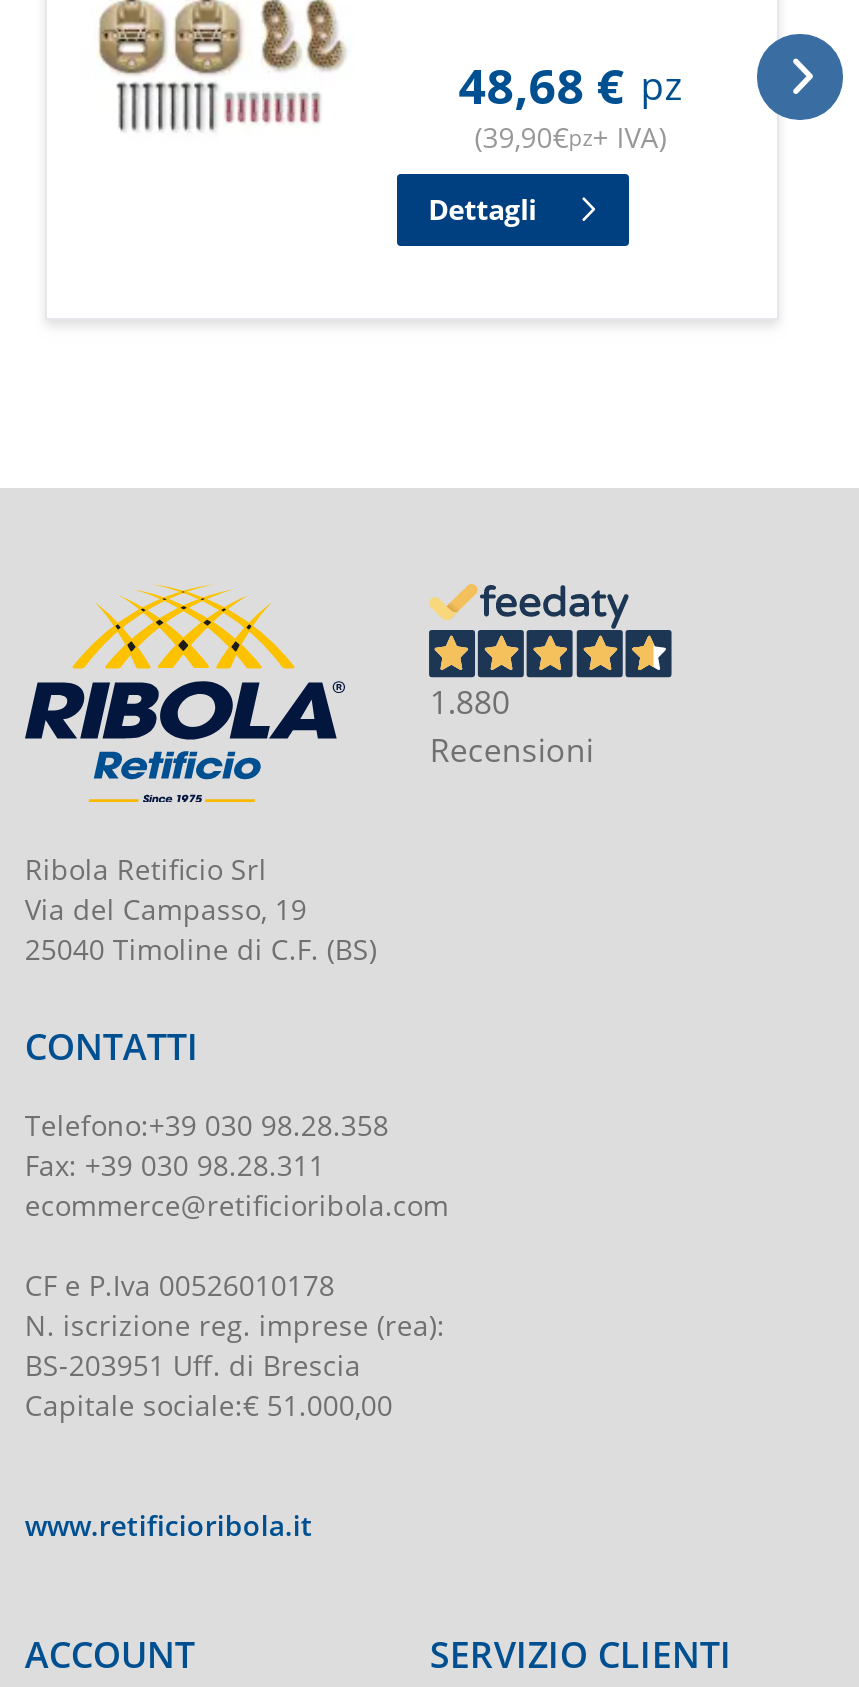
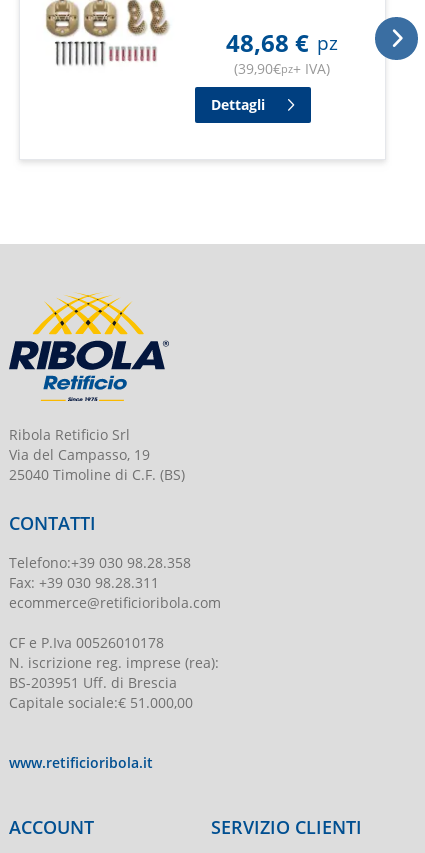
[427,582,673,769] [image] | 1.880 | Recensioni -> none

